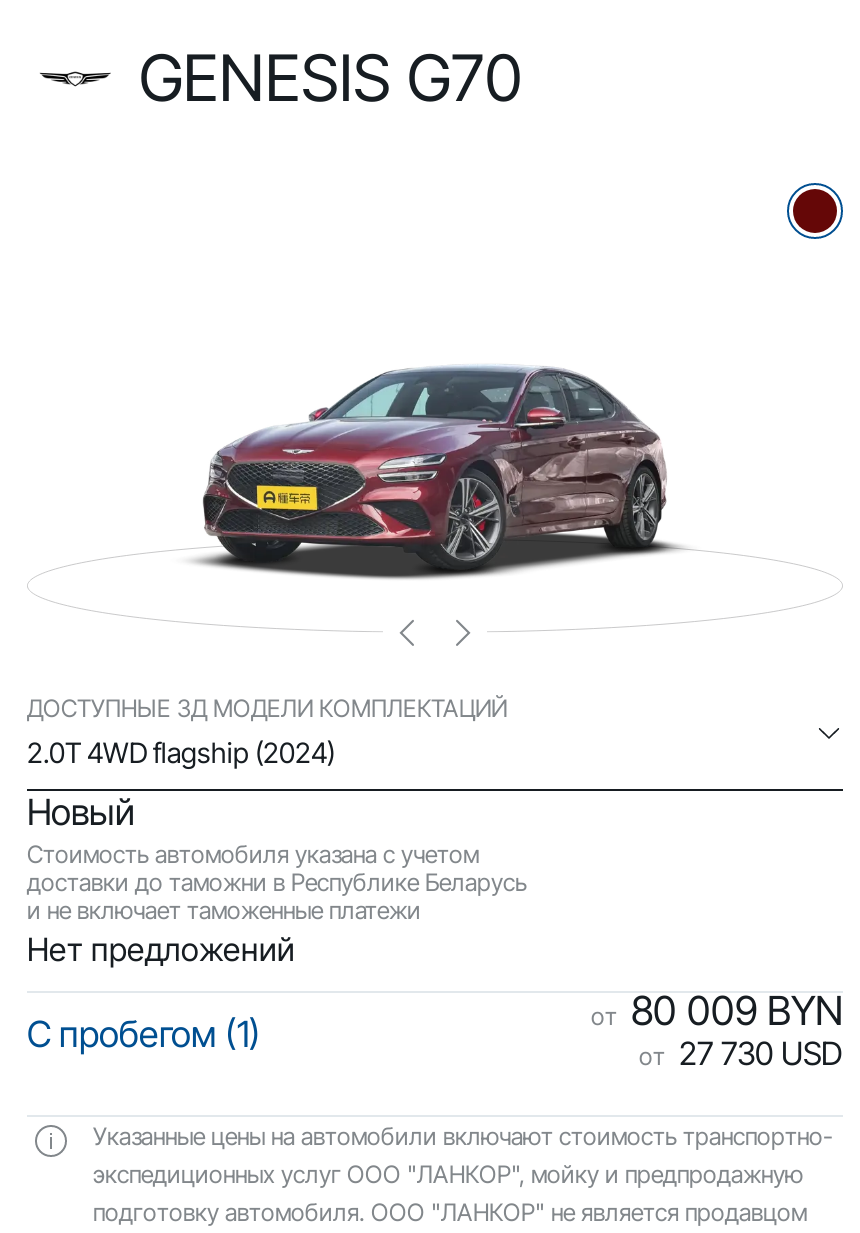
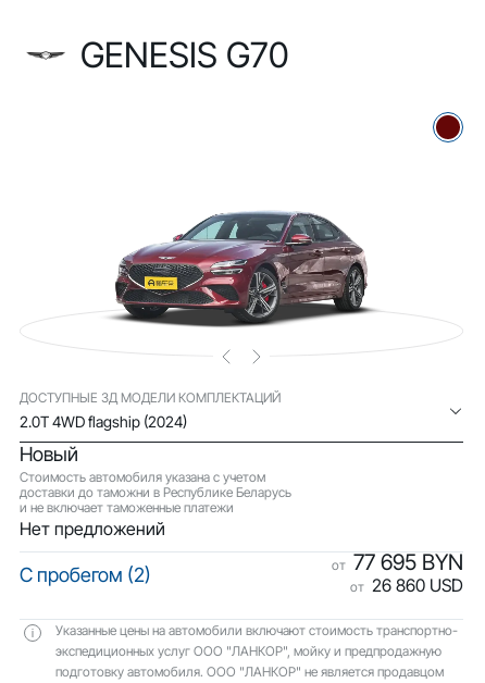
[591,987,843,1035] от 80 009 BYN -> [332,549,463,575] от 77 695 BYN
[27,1013,261,1055] С пробегом (1) -> [20,563,151,586] С пробегом (2)
[639,1033,843,1073] от 27 730 USD -> [350,574,463,596] от 26 860 USD

